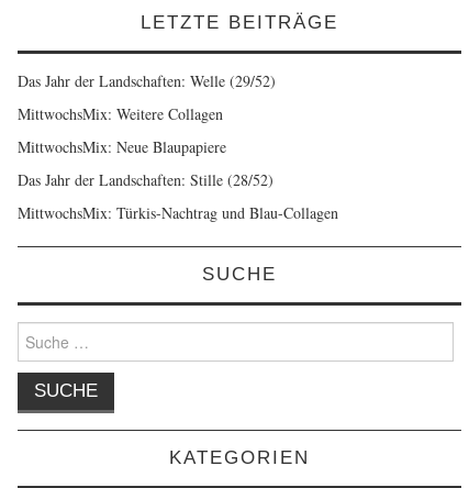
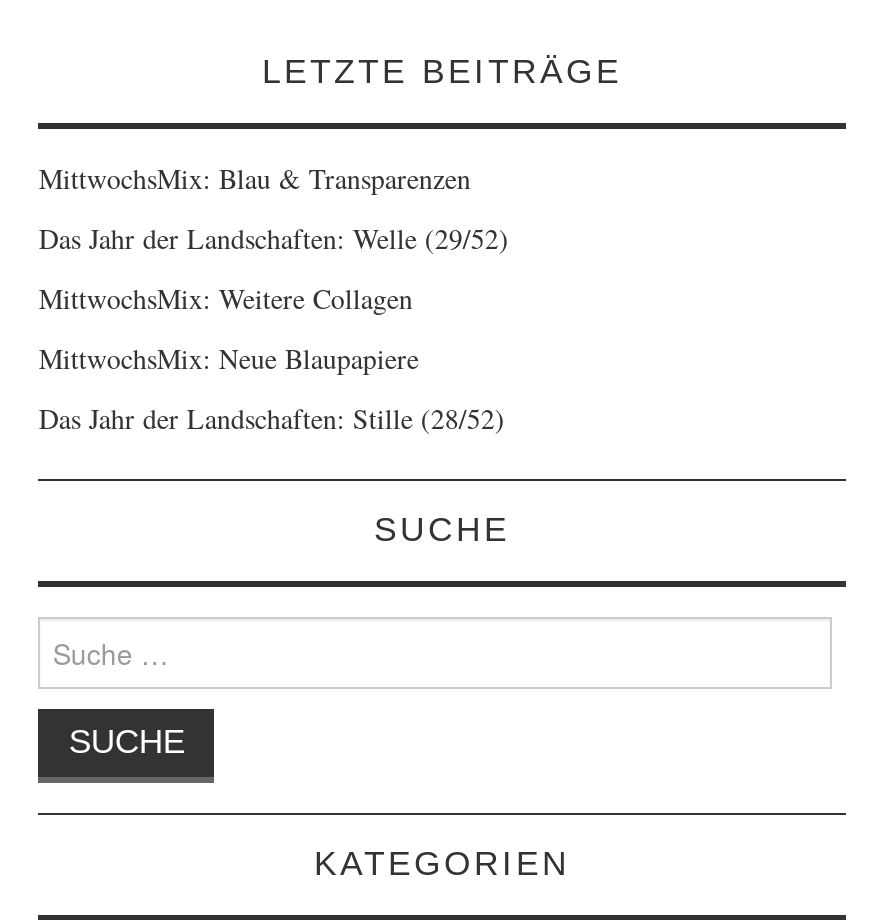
none -> [39,160,471,198] MittwochsMix: Blau & Transparenzen
moved [18,70,276,190] -> [39,220,509,438]: Das Jahr der Landschaften: Welle (29/52) | MittwochsMix: Weitere Collagen | MittwochsMix: Neue Blaupapiere | Das Jahr der Landschaften: Stille (28/52)
[18,202,339,223] MittwochsMix: Türkis-Nachtrag und Blau-Collagen -> none

